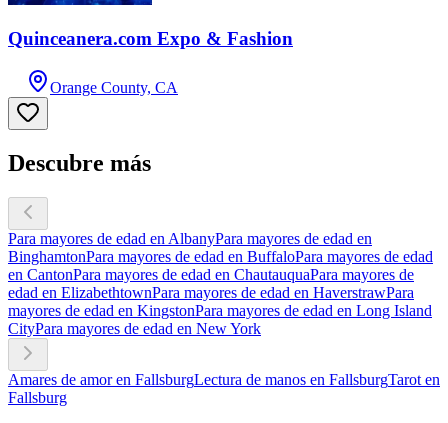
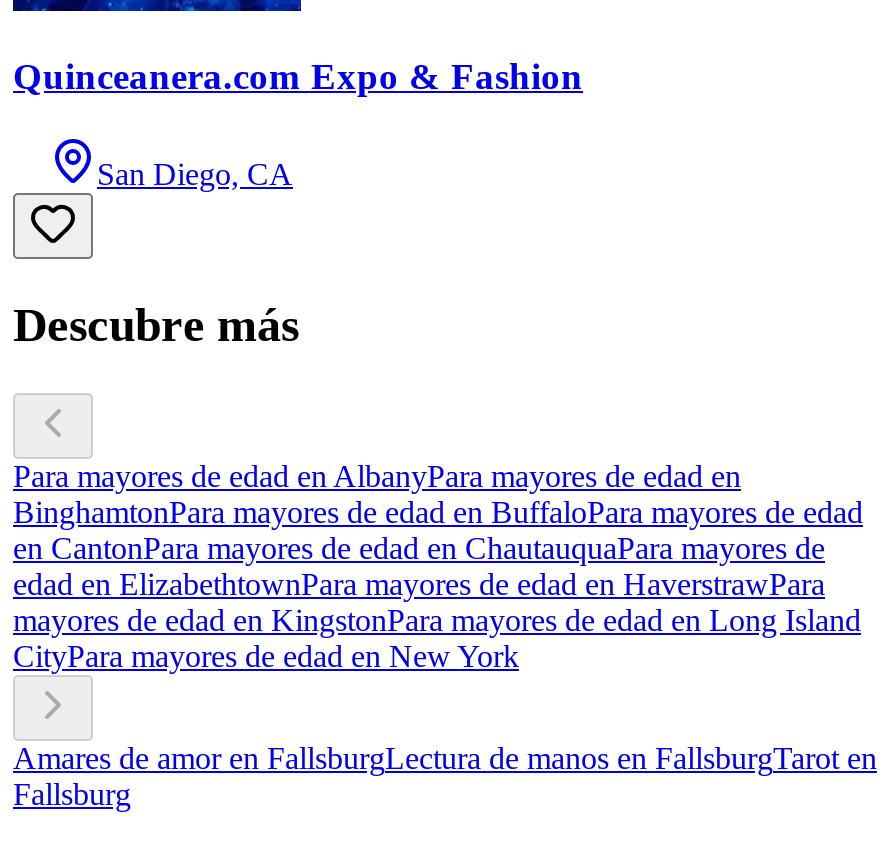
[50,79,178,96] Orange County, CA -> [97,158,293,192] San Diego, CA

